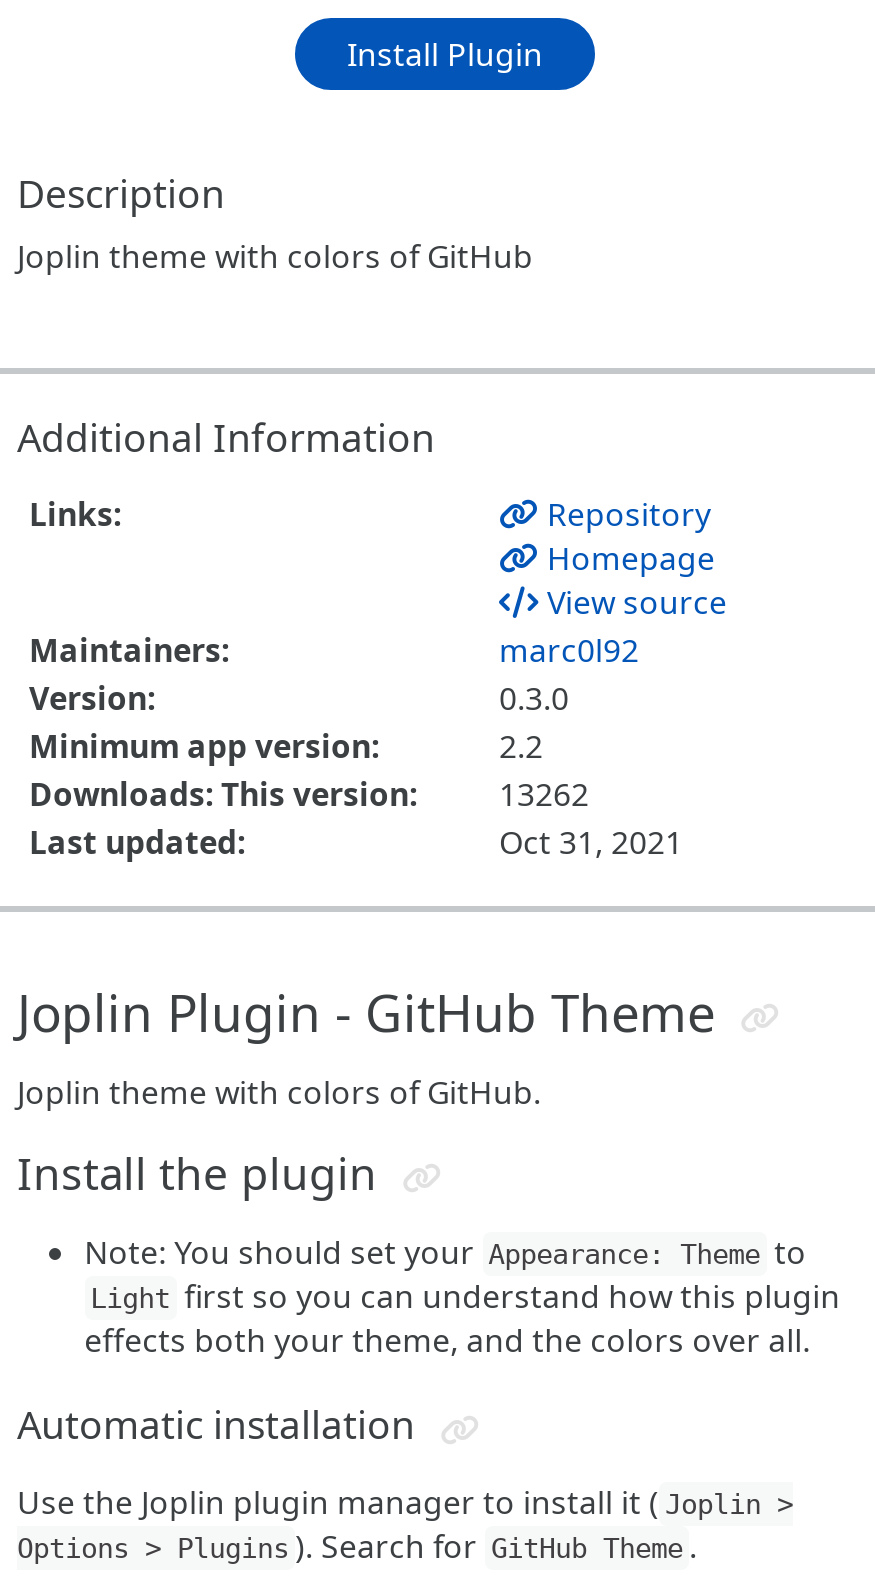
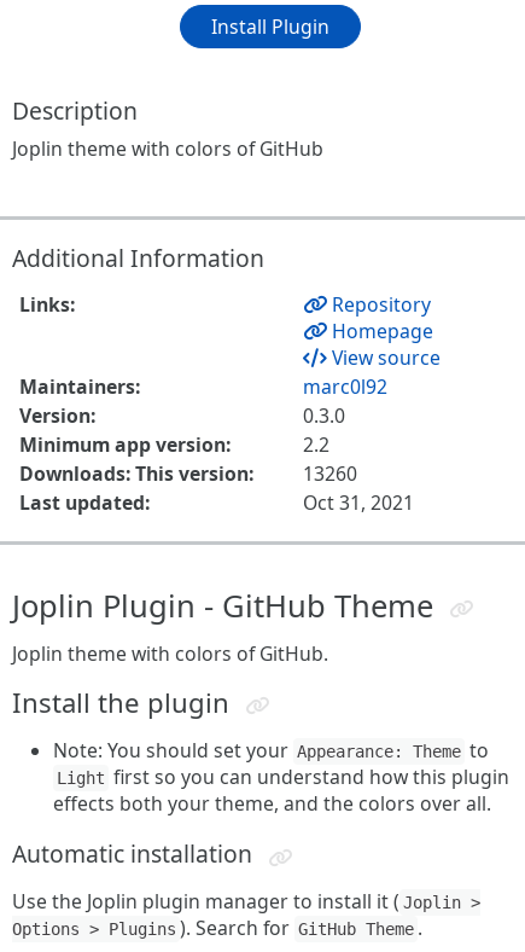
[29,772,589,816] Downloads: This version: 13262 -> [19,460,357,487] Downloads: This version: 13260

